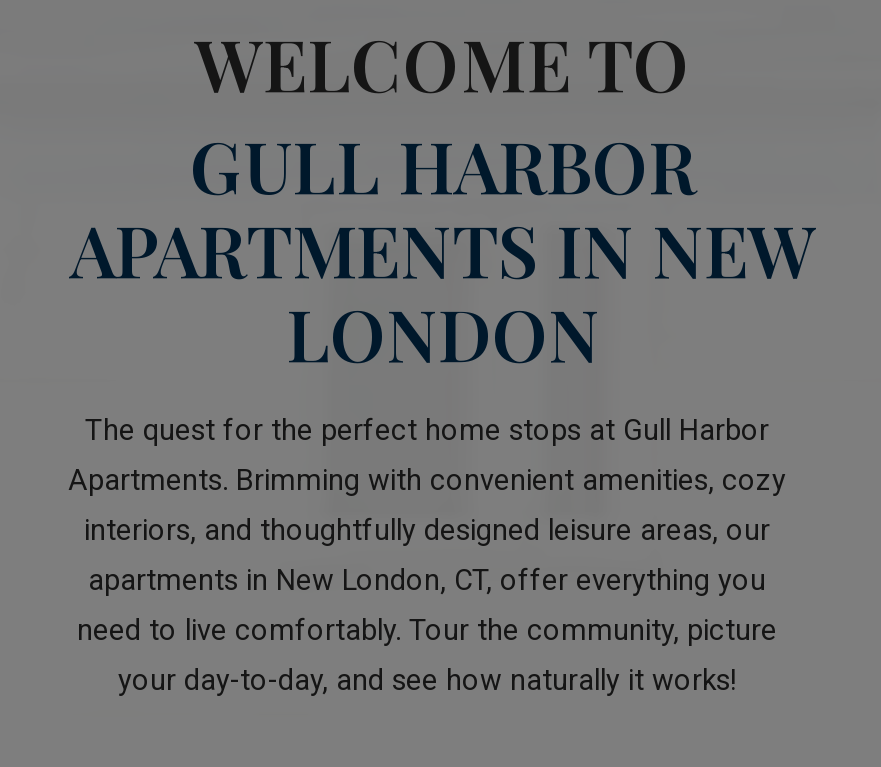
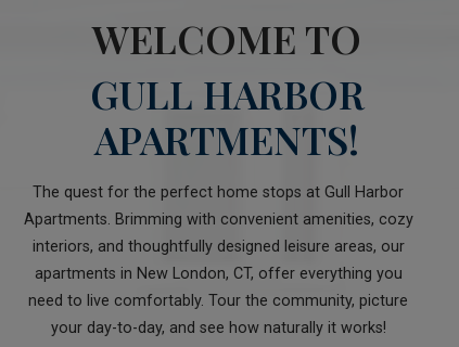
[70,200,816,380] APARTMENTS IN NEW | LONDON -> [94,113,359,165] APARTMENTS!

